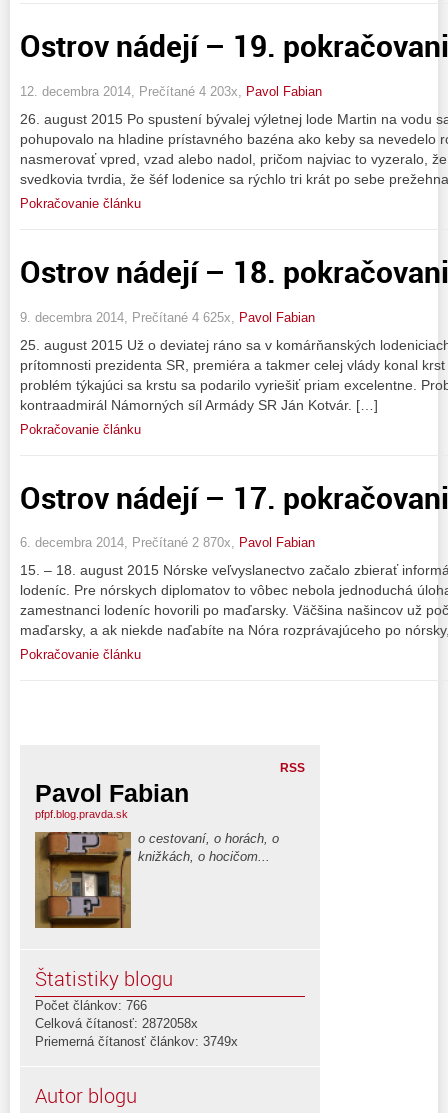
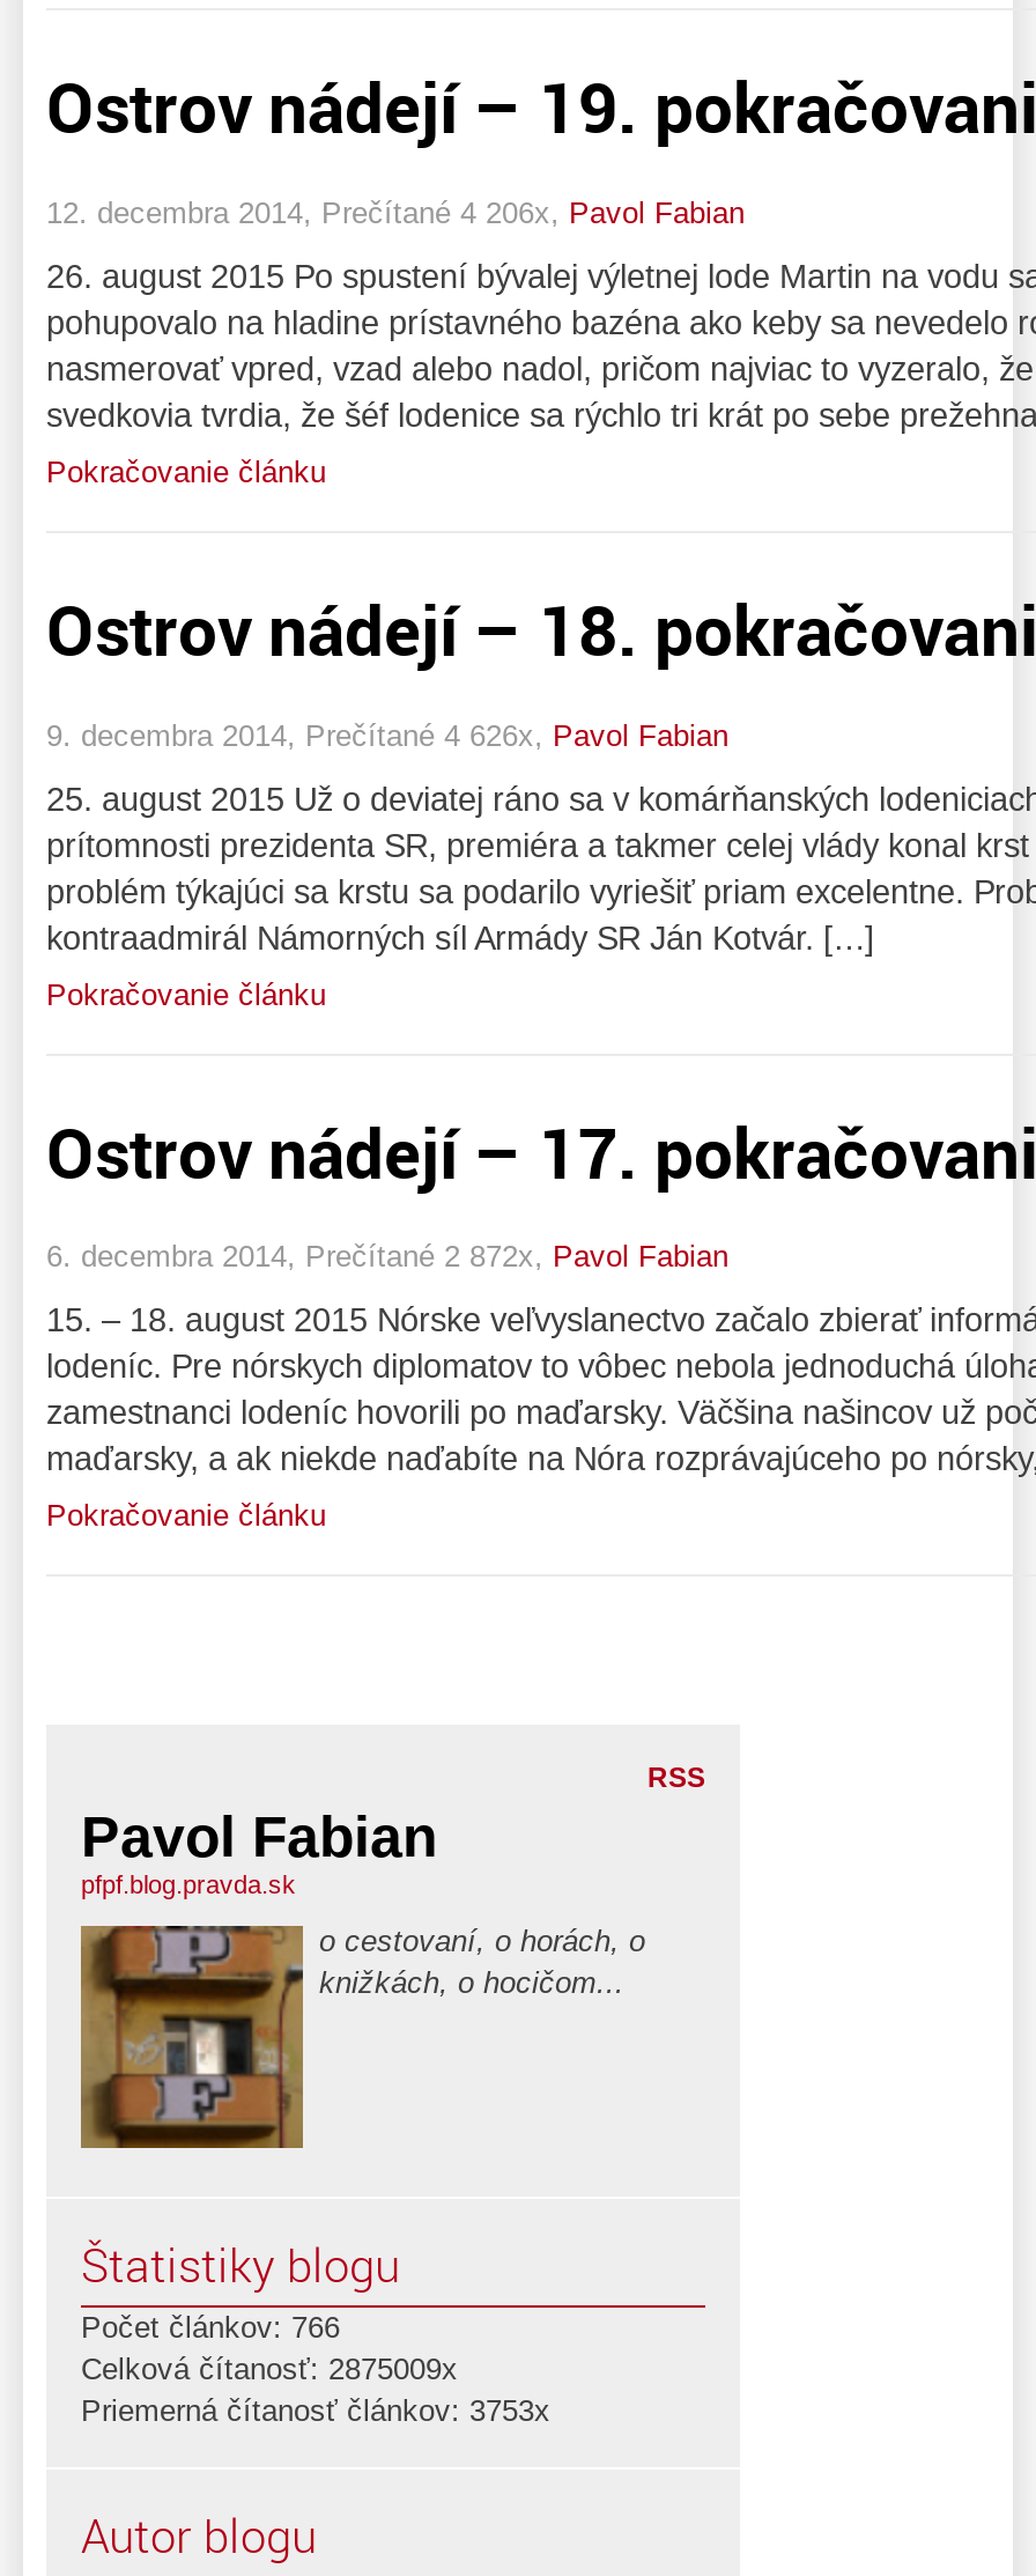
[20,84,322,99] 12. decembra 2014, Prečítané 4 203x, Pavol Fabian -> [46,195,745,230] 12. decembra 2014, Prečítané 4 206x, Pavol Fabian
[20,310,315,325] 9. decembra 2014, Prečítané 4 625x, Pavol Fabian -> [46,717,728,752] 9. decembra 2014, Prečítané 4 626x, Pavol Fabian
[20,535,315,550] 6. decembra 2014, Prečítané 2 870x, Pavol Fabian -> [46,1240,728,1274] 6. decembra 2014, Prečítané 2 872x, Pavol Fabian
[35,1016,198,1031] Celková čítanosť: 2872058x -> [81,2353,458,2387] Celková čítanosť: 2875009x
[35,1034,238,1049] Priemerná čítanosť článkov: 3749x -> [81,2394,550,2429] Priemerná čítanosť článkov: 3753x

